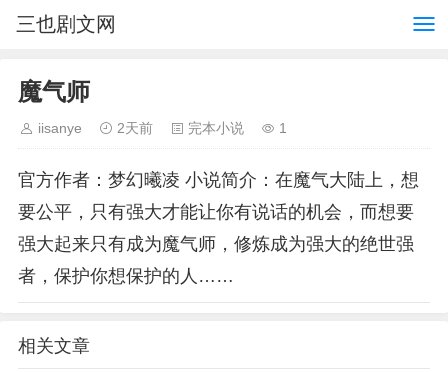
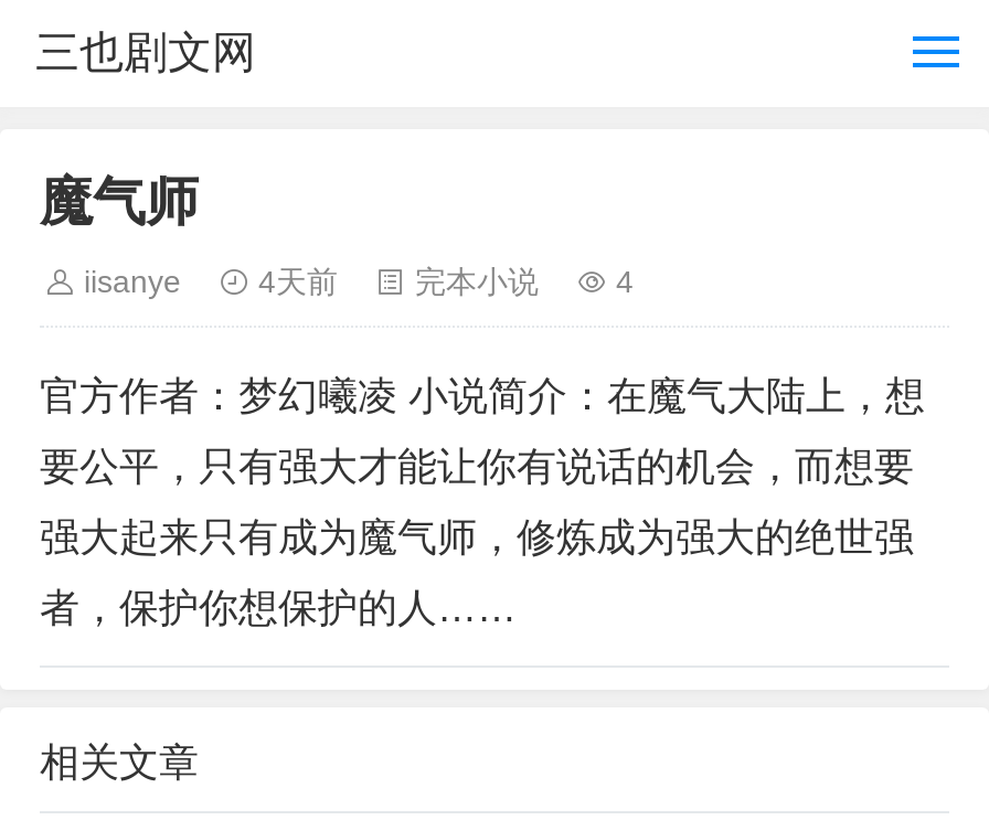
[117,120,153,136] 2天前 -> [258,264,338,299] 4天前
[279,120,287,136] 1 -> [616,264,634,299] 4

